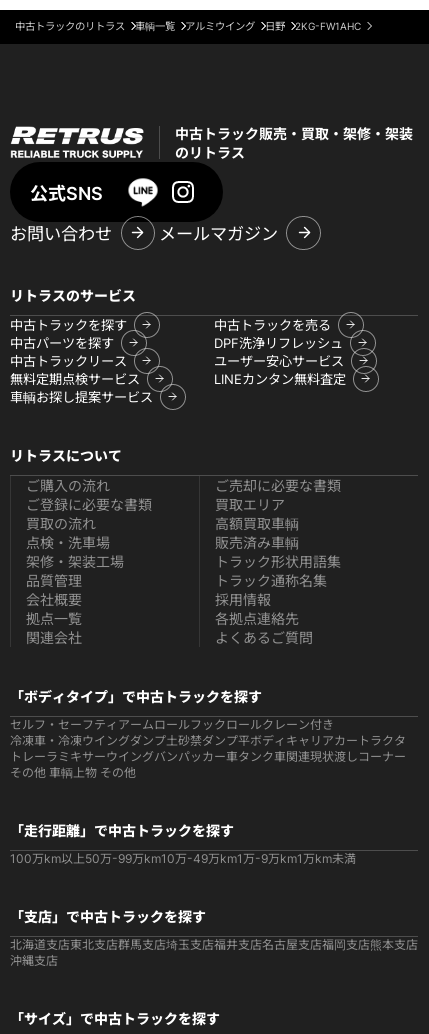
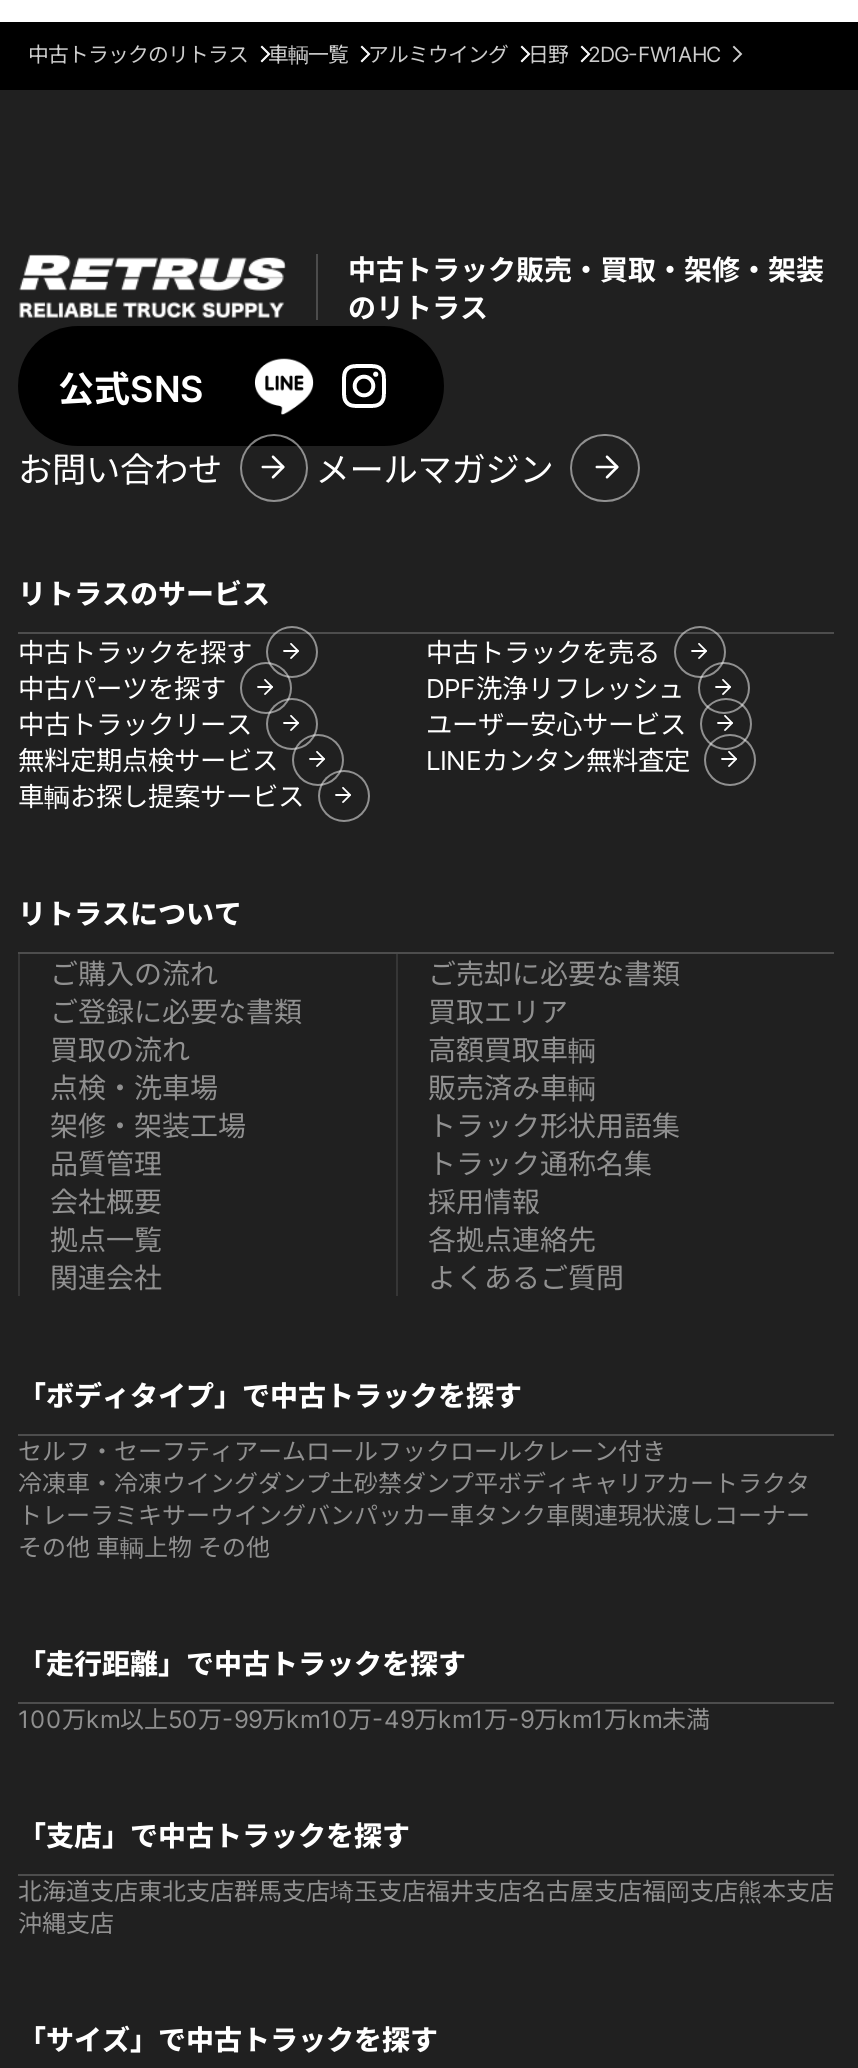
[295,20,361,33] 2KG-FW1AHC -> [588,41,720,67] 2DG-FW1AHC

